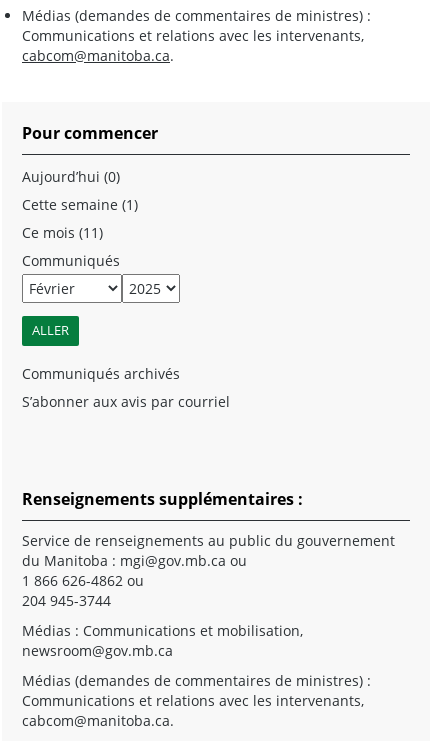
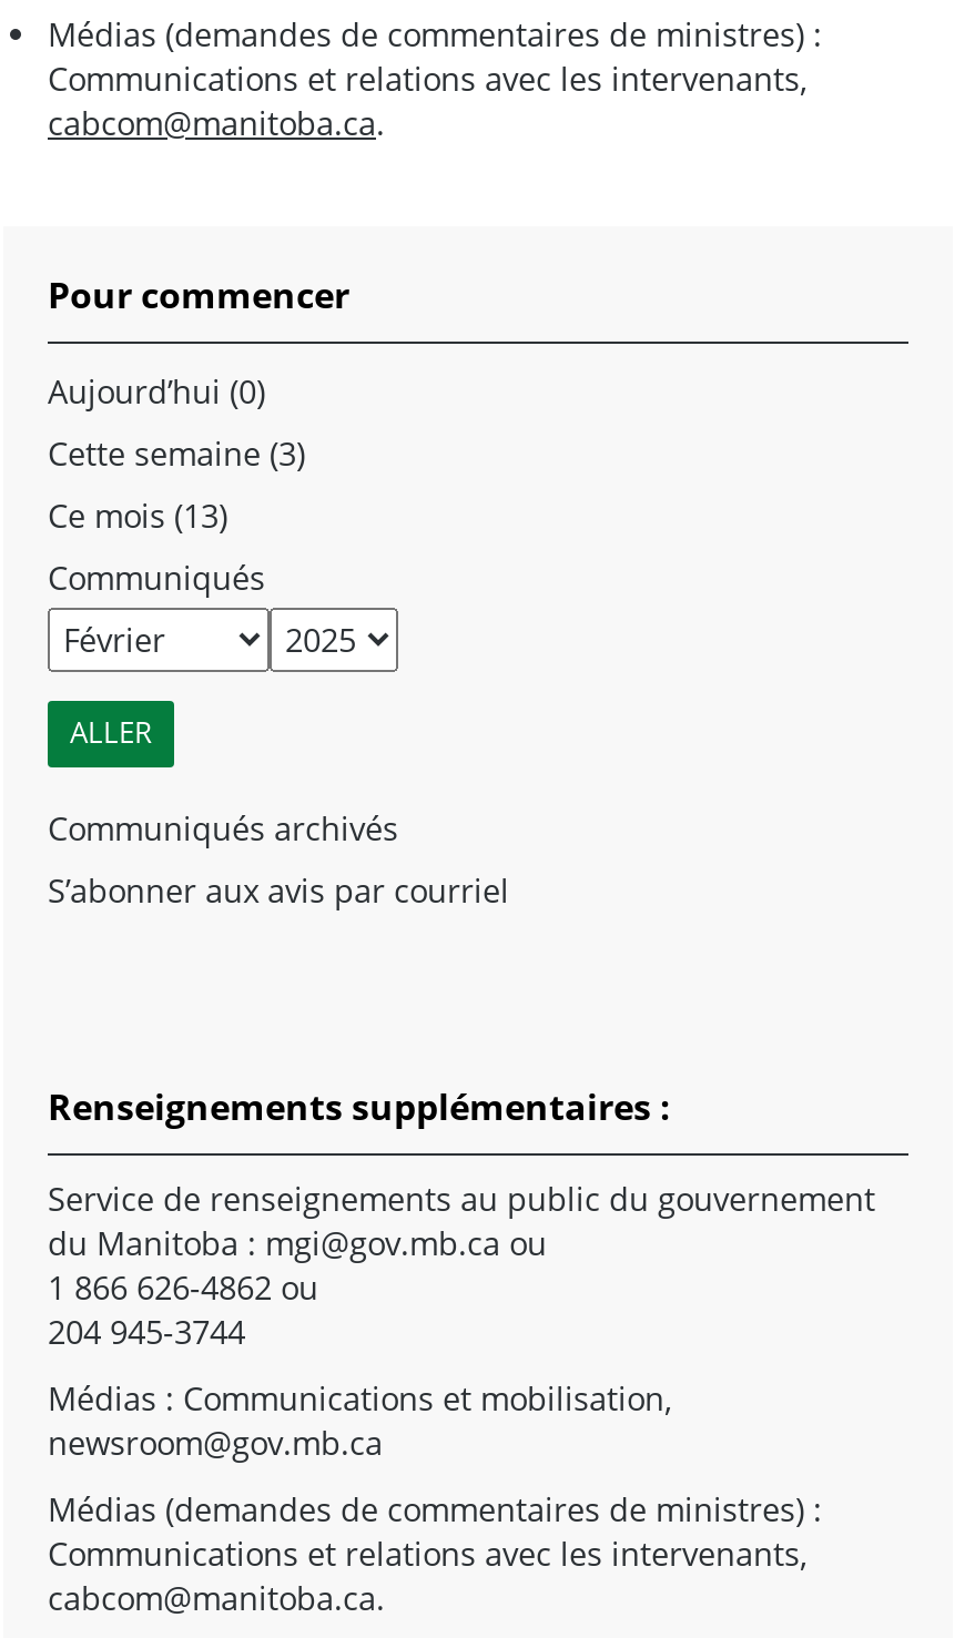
[22,195,138,214] Cette semaine (1) -> [48,432,305,474] Cette semaine (3)
[22,223,103,242] Ce mois (11) -> [48,494,227,536] Ce mois (13)

